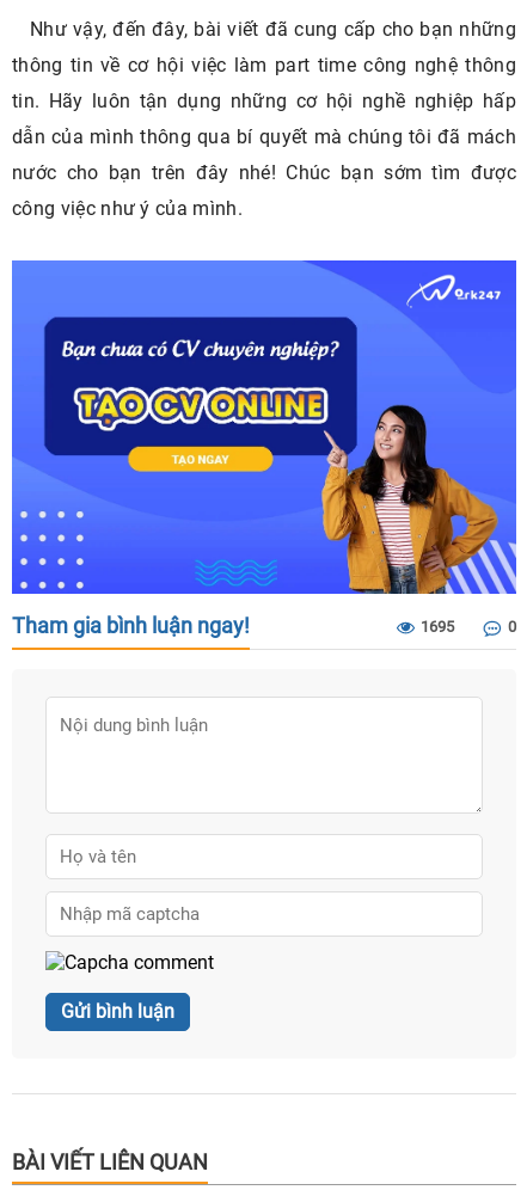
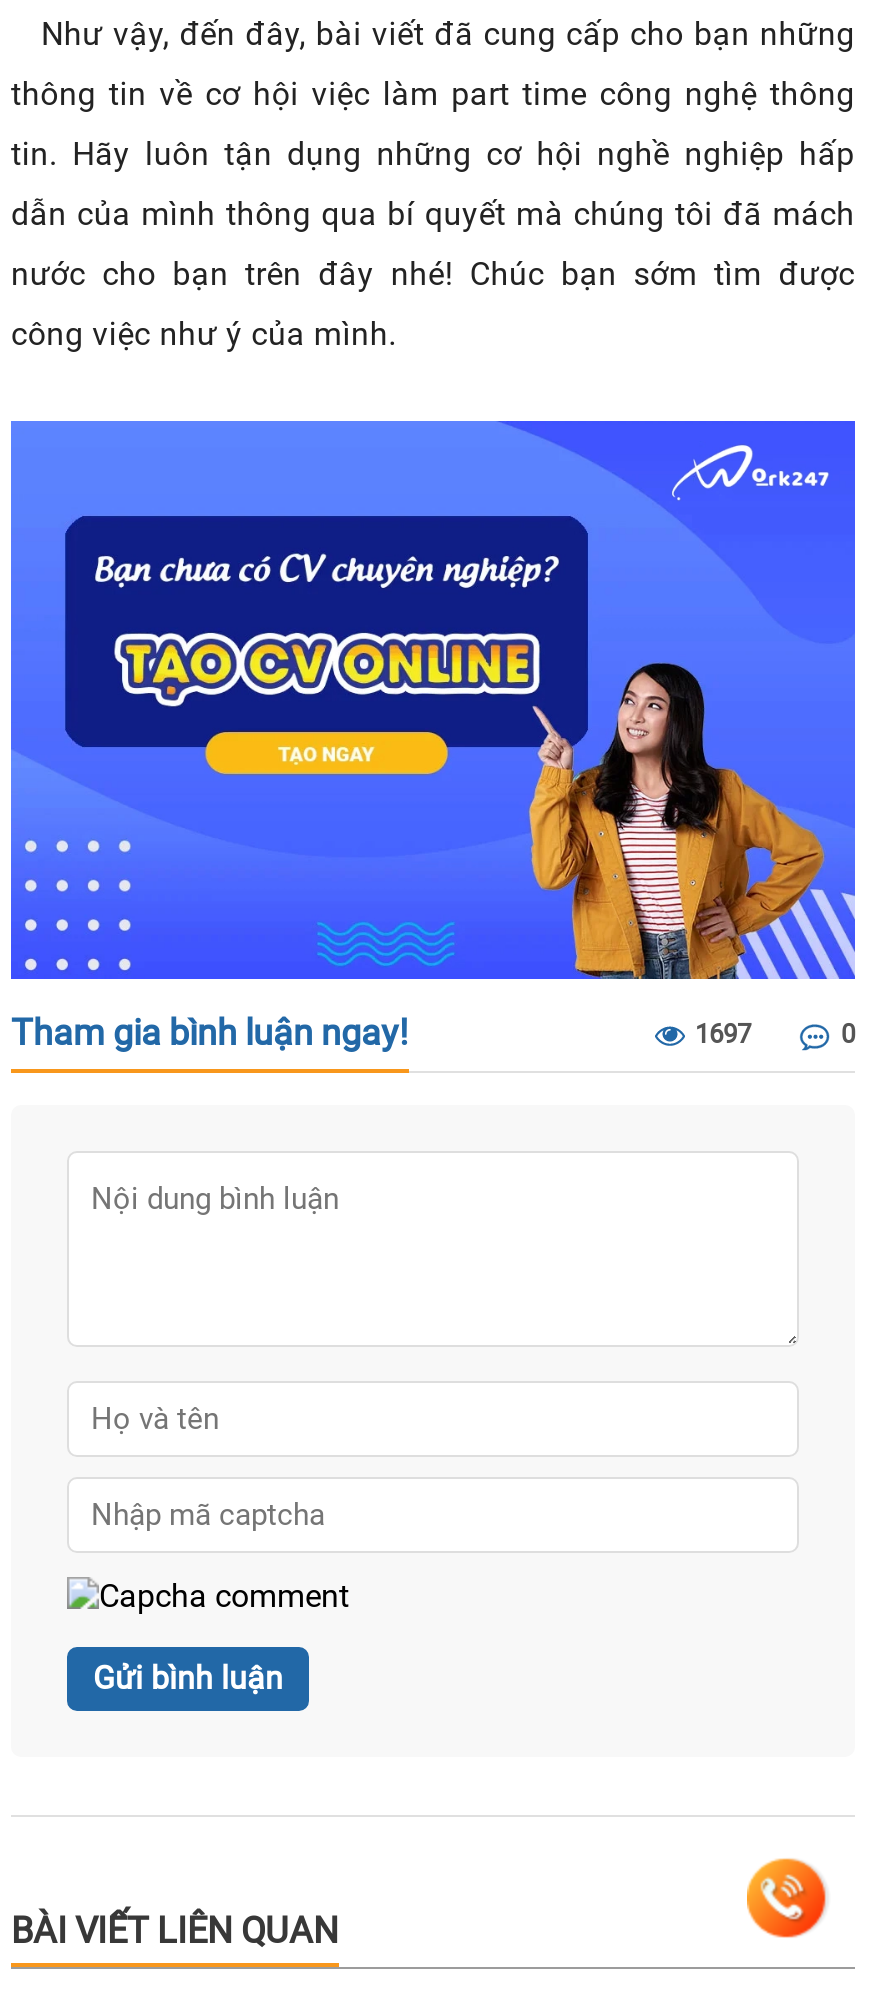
[421,618,454,636] 1695 -> [695,1020,751,1050] 1697
none -> [745,1857,829,1939] [image]

